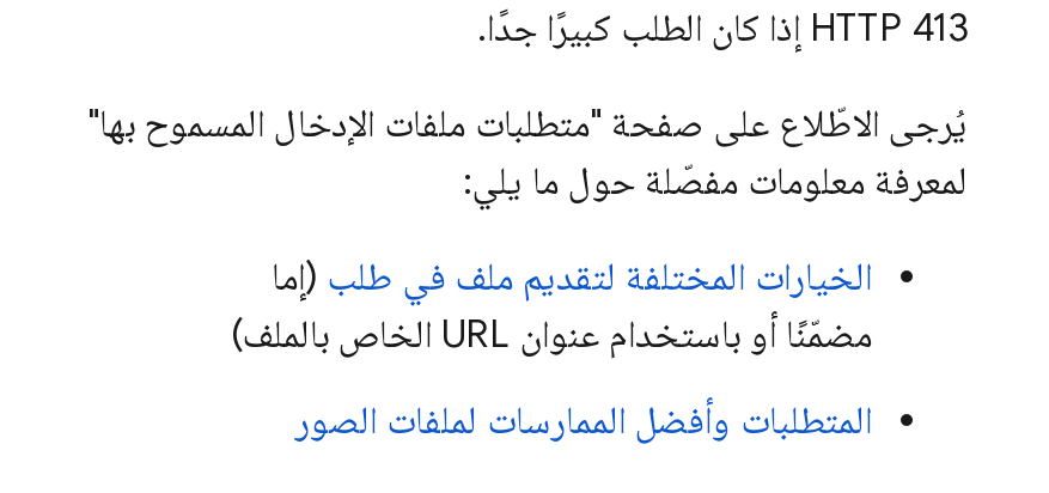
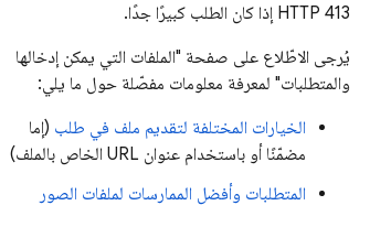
[87,101,968,206] يُرجى الاطّلاع على صفحة "متطلبات ملفات الإدخال المسموح بها" | لمعرفة معلومات مفصّلة حول ما يلي: -> [15,46,350,95] يُرجى الاطّلاع على صفحة "الملفات التي يمكن إدخالها | والمتطلبات" لمعرفة معلومات مفصّلة حول ما يلي:

